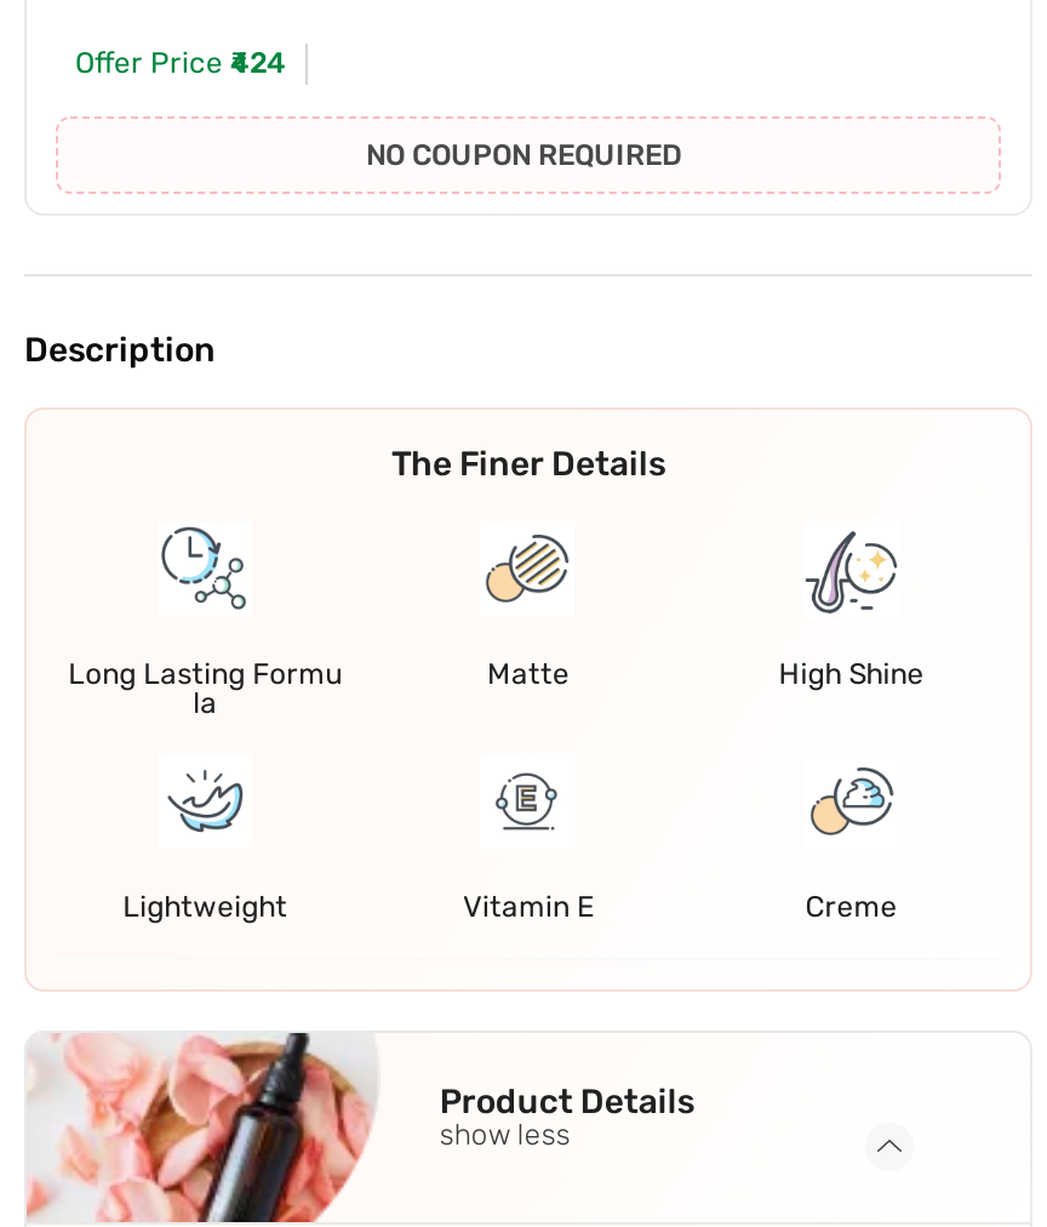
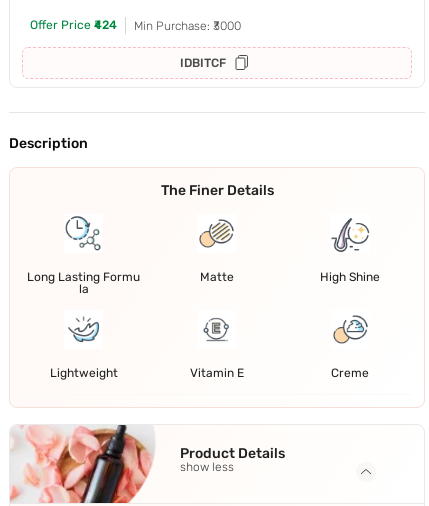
[366,139,681,173] NO COUPON REQUIRED -> [134,19,241,70] Min Purchase: ₹3000 | IDBITCF

